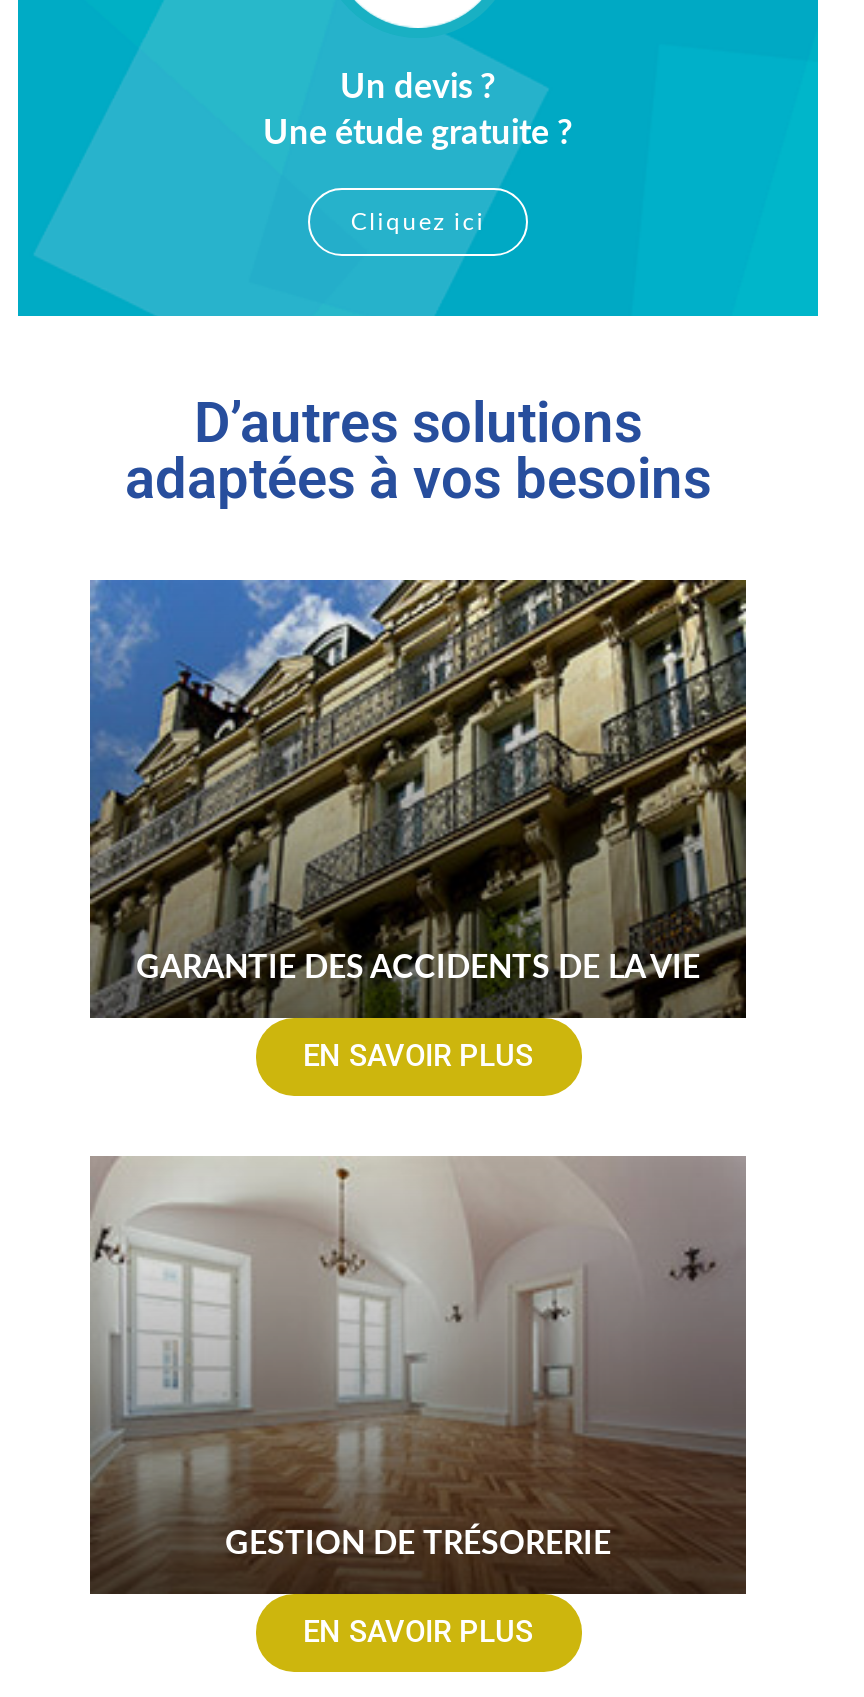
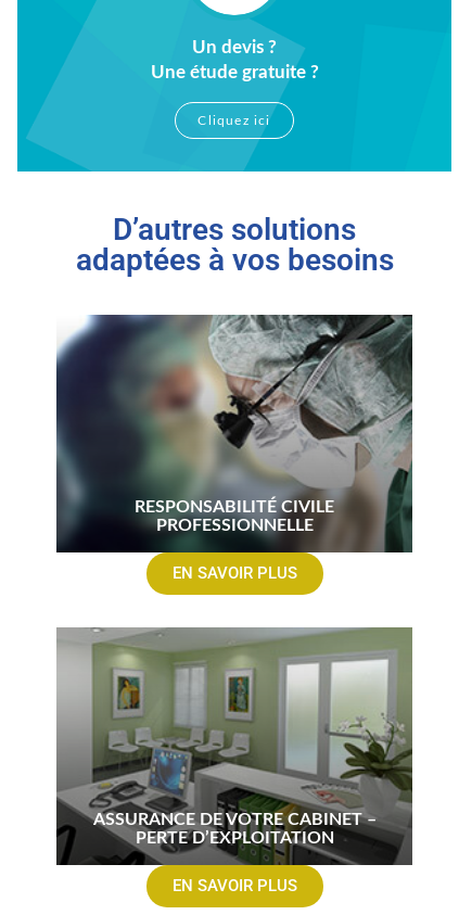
[88,578,748,1018] [image] | GARANTIE DES ACCIDENTS DE LA VIE -> [56,315,413,552] [image] | RESPONSABILITÉ CIVILE | PROFESSIONNELLE
[90,1156,746,1594] [image] | GESTION DE TRÉSORERIE -> [56,627,412,865] [image] | ASSURANCE DE VOTRE CABINET – | PERTE D’EXPLOITATION

